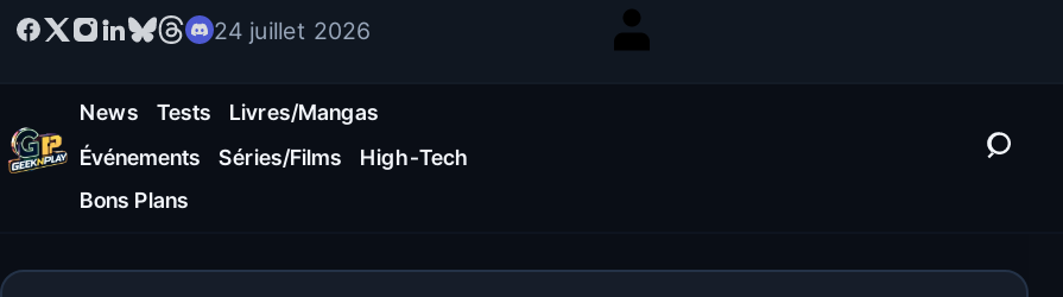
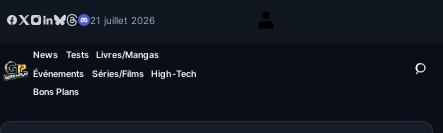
[214,17,371,43] 24 juillet 2026 -> [90,14,155,25] 21 juillet 2026

